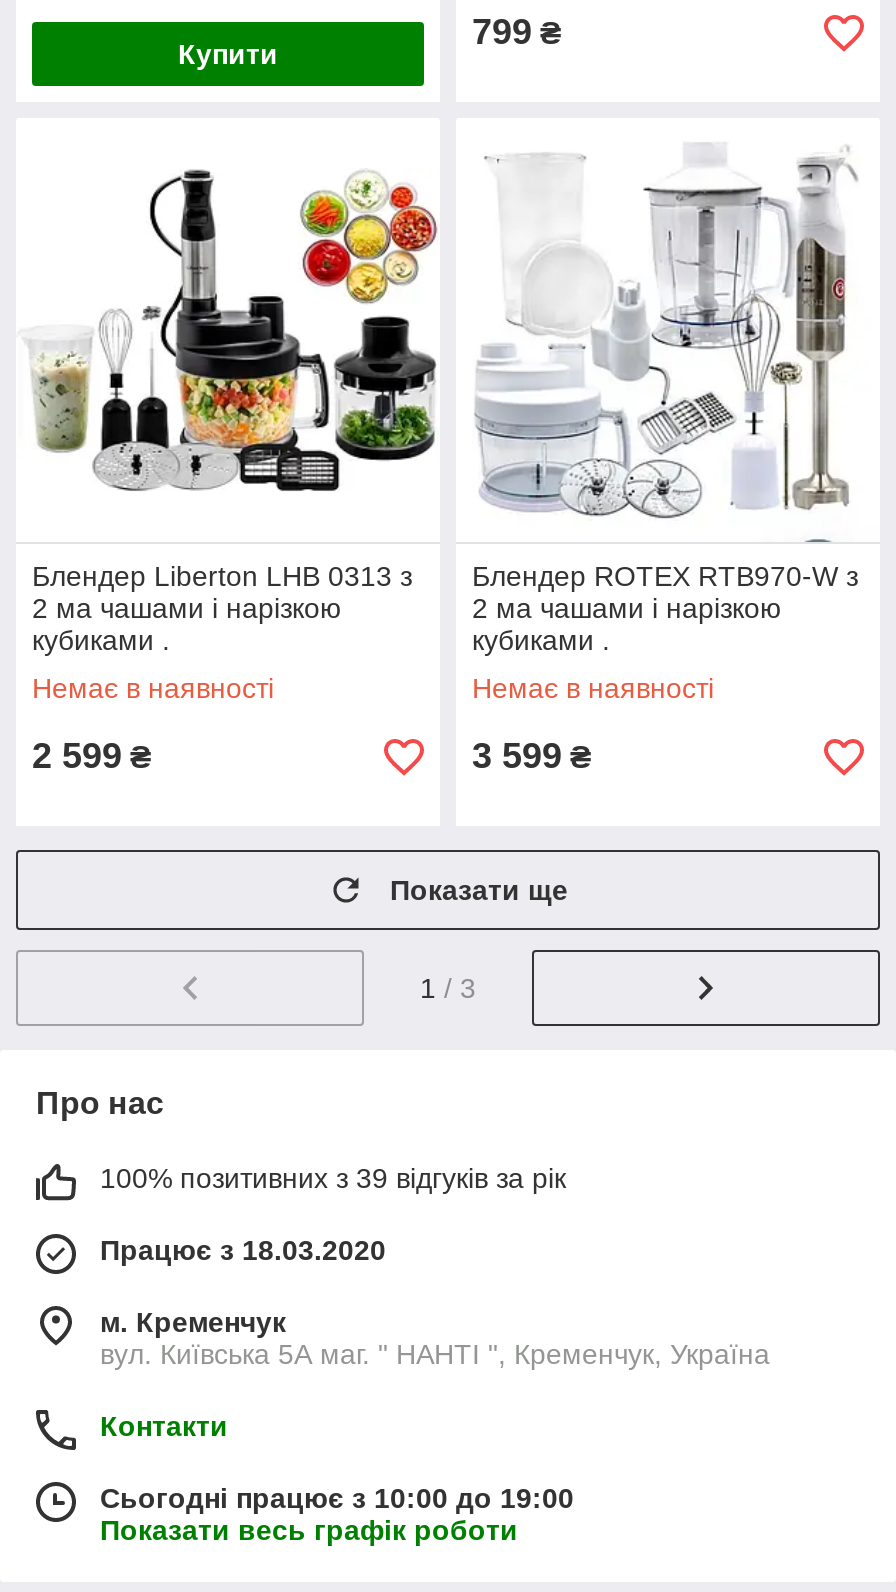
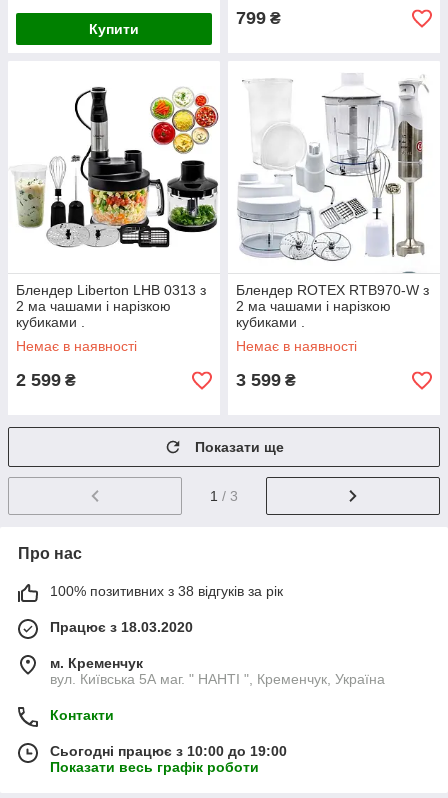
[100,1162,566,1194] 100% позитивних з 39 відгуків за рік -> [50,583,283,599] 100% позитивних з 38 відгуків за рік

